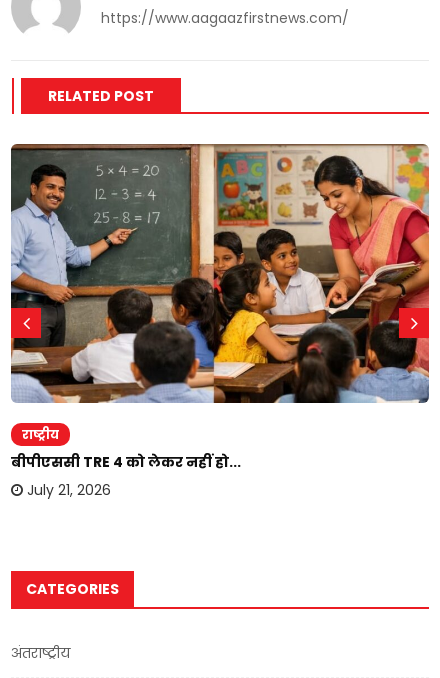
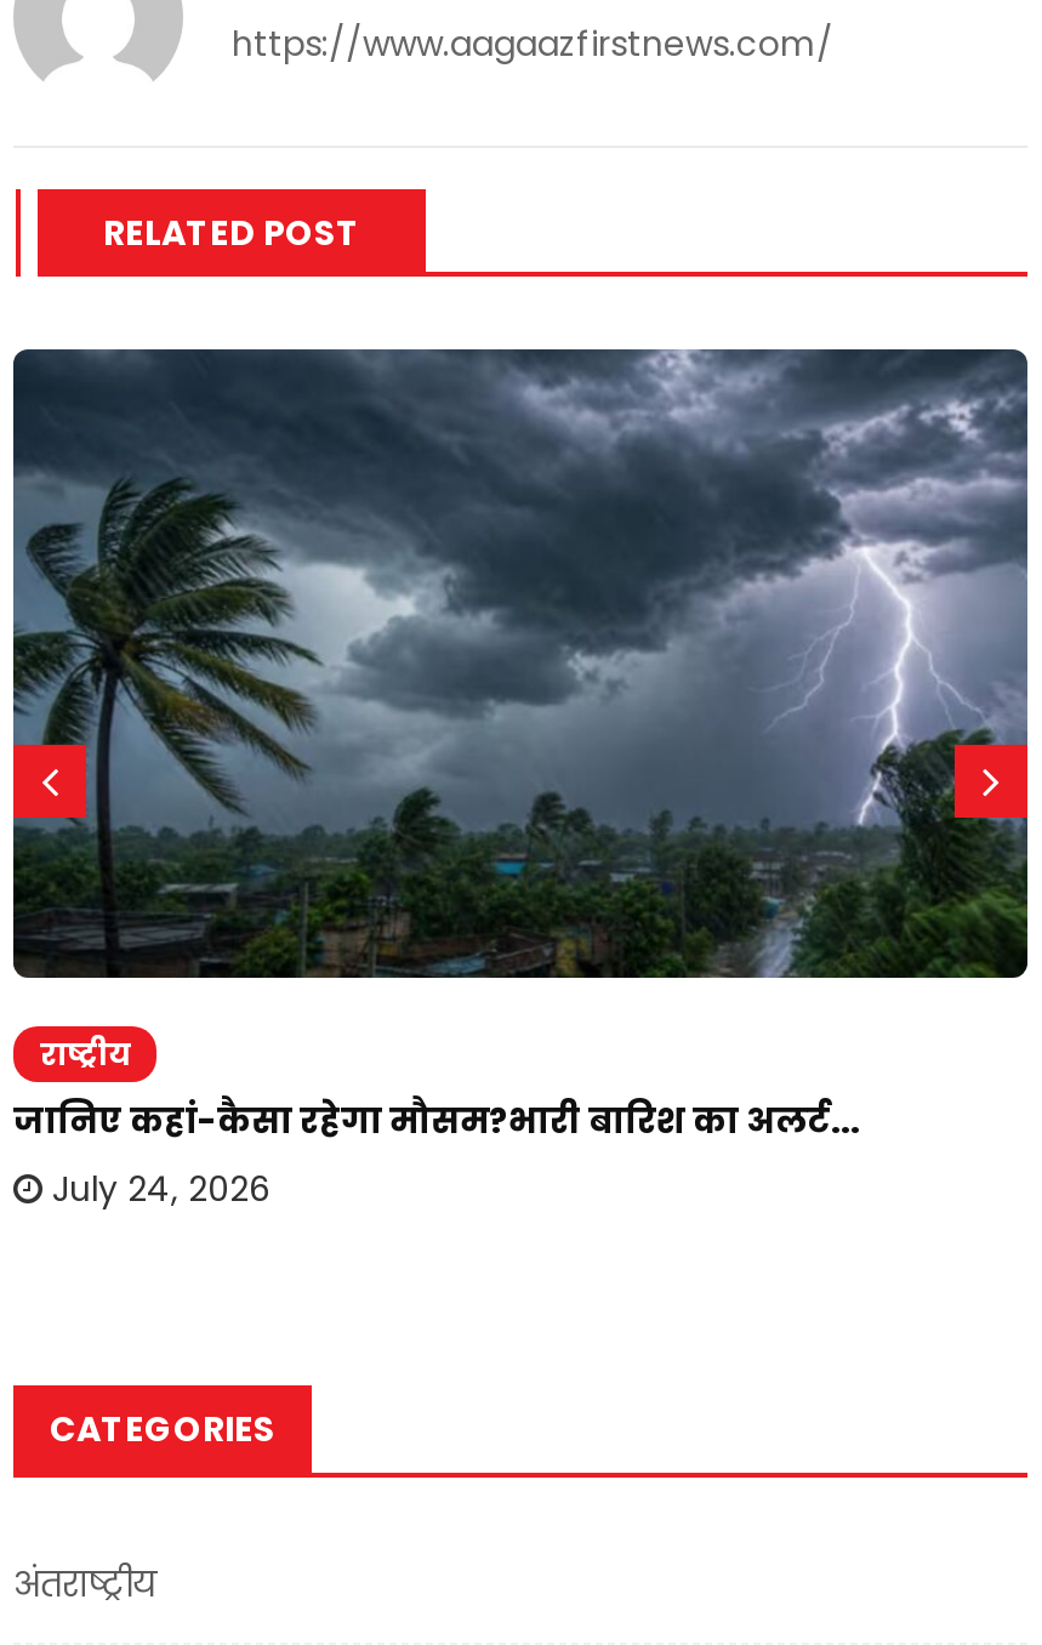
[10,143,430,404] [image] -> [11,347,1030,980] [image]
[11,452,241,500] बीपीएससी TRE 4 को लेकर नहीं हो... | July 21, 2026 -> [13,1097,860,1213] जानिए कहां-कैसा रहेगा मौसम?भारी बारिश का अलर्ट... | July 24, 2026

